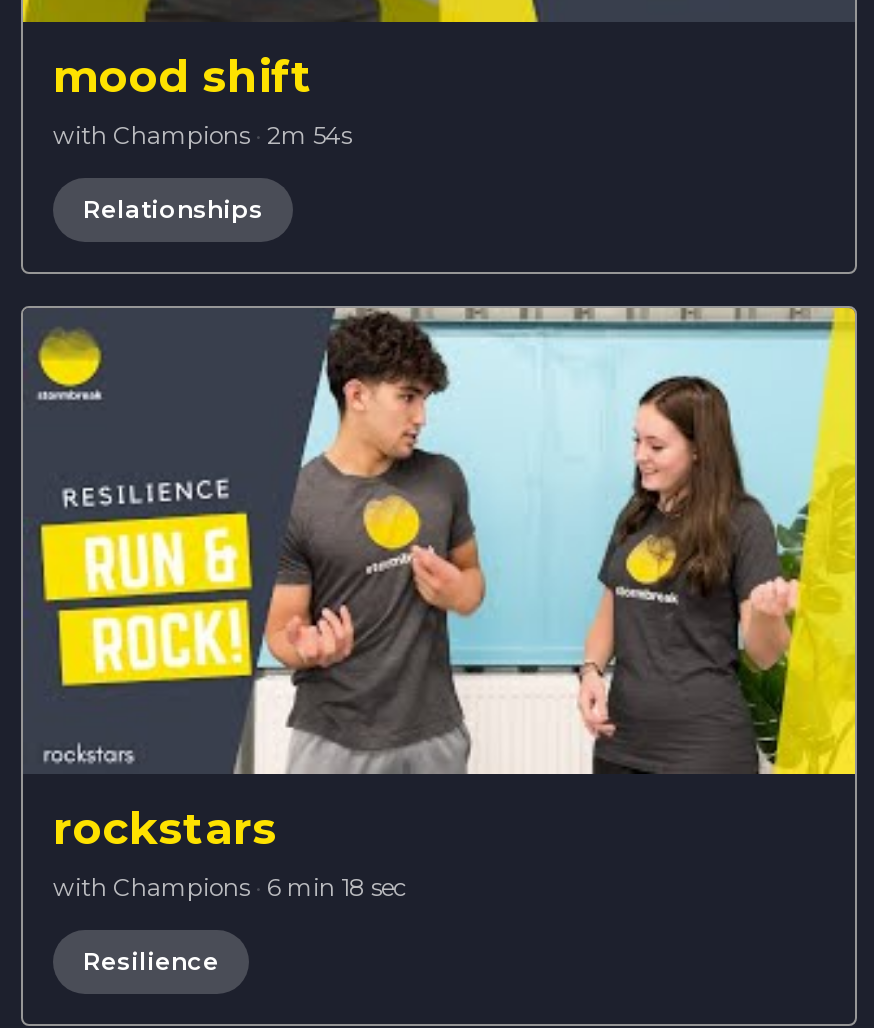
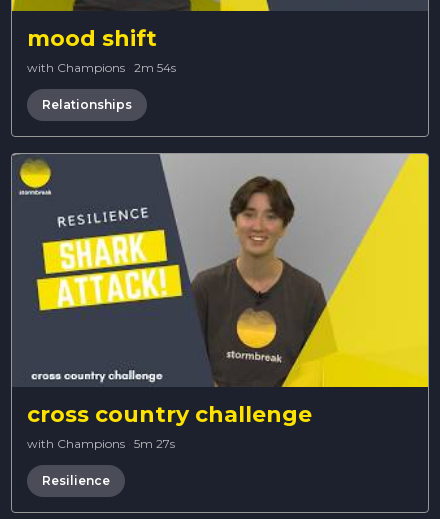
[37,306,855,901] [image] | rockstars | with Champions · 6 min 18 sec -> [19,153,428,451] [image] | cross country challenge | with Champions · 5m 27s

